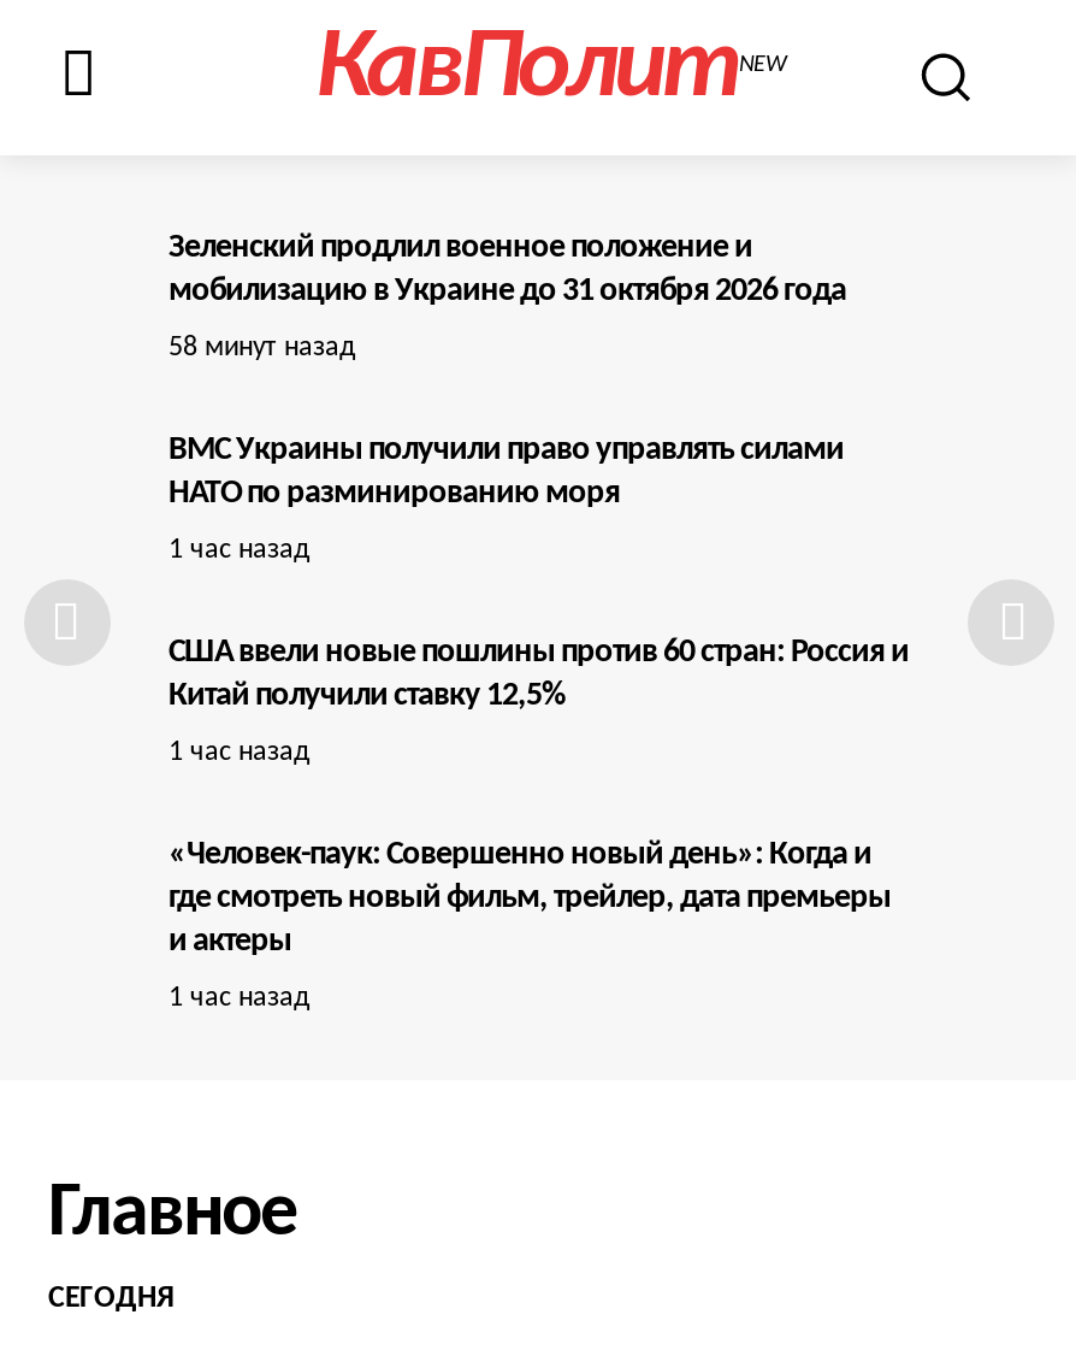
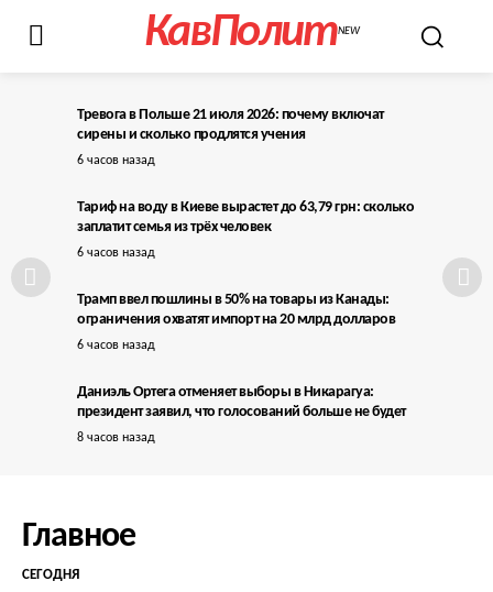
[169,230,846,310] Зеленский продлил военное положение и | мобилизацию в Украине до 31 октября 2026 года -> [77,107,384,143] Тревога в Польше 21 июля 2026: почему включат | сирены и сколько продлятся учения
[169,334,356,362] 58 минут назад -> [77,154,155,167] 6 часов назад
[169,432,844,512] ВМС Украины получили право управлять силами | НАТО по разминированию моря -> [77,199,414,235] Тариф на воду в Киеве вырастет до 63,79 грн: сколько | заплатит семья из трёх человек
[169,536,311,565] 1 час назад -> [77,246,155,260] 6 часов назад
[169,635,909,714] США ввели новые пошлины против 60 стран: Россия и | Китай получили ставку 12,5% -> [77,292,395,328] Трамп ввел пошлины в 50% на товары из Канады: | ограничения охватят импорт на 20 млрд долларов
[169,738,311,767] 1 час назад -> [77,339,155,352] 6 часов назад
[169,837,891,960] «Человек-паук: Совершенно новый день»: Когда и | где смотреть новый фильм, трейлер, дата премьеры | и актеры -> [77,384,406,420] Даниэль Ортега отменяет выборы в Никарагуа: | президент заявил, что голосований больше не будет
[169,984,311,1013] 1 час назад -> [77,431,155,445] 8 часов назад

